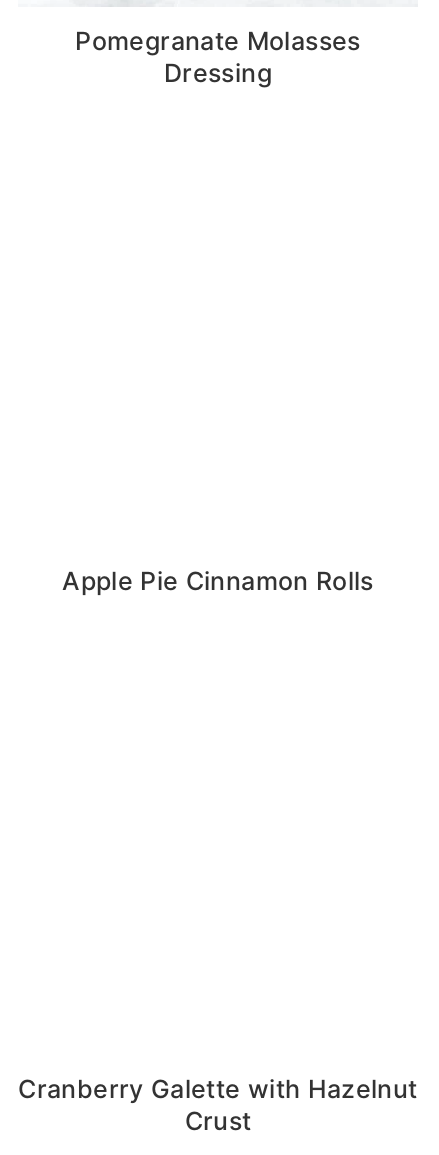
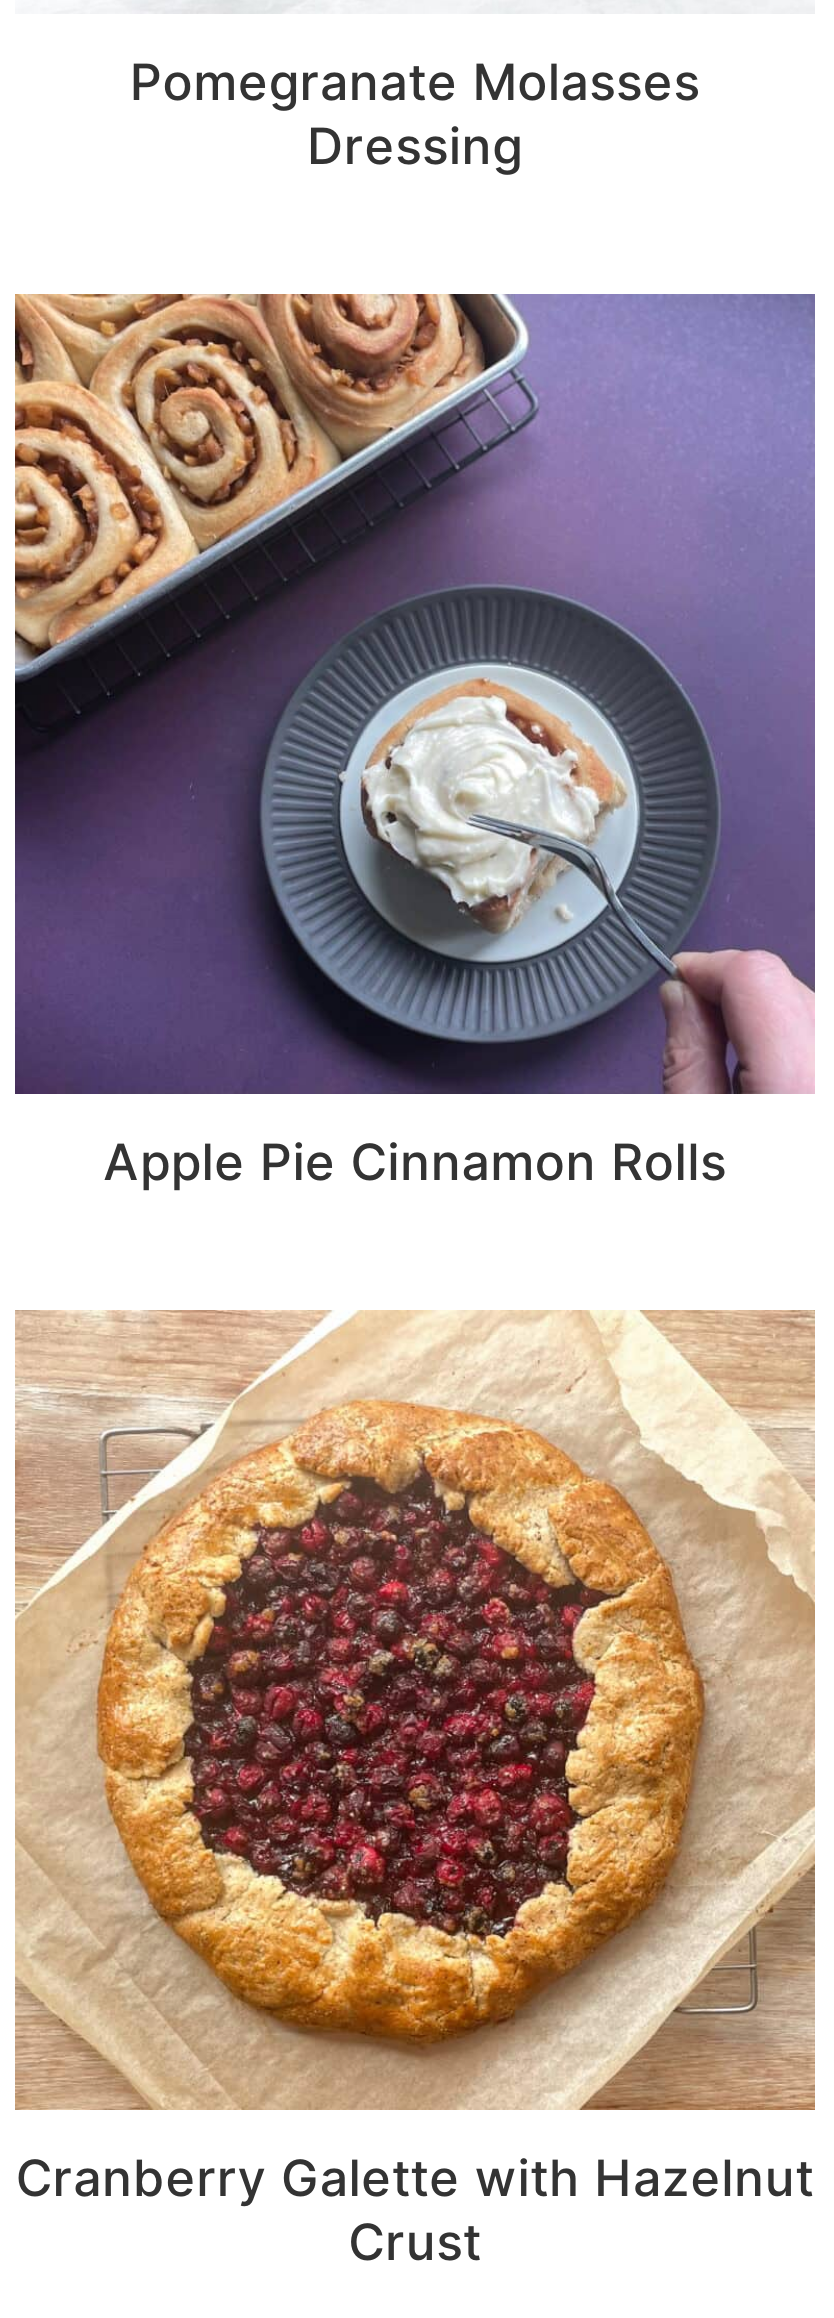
none -> [13,292,817,1096] [image]
none -> [13,1308,817,2112] [image]

